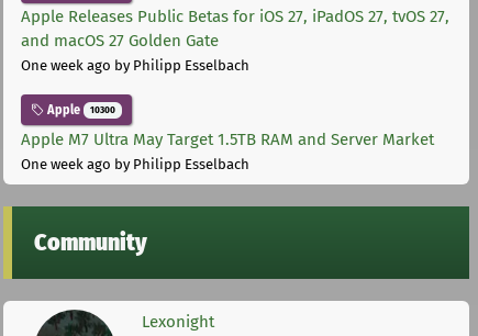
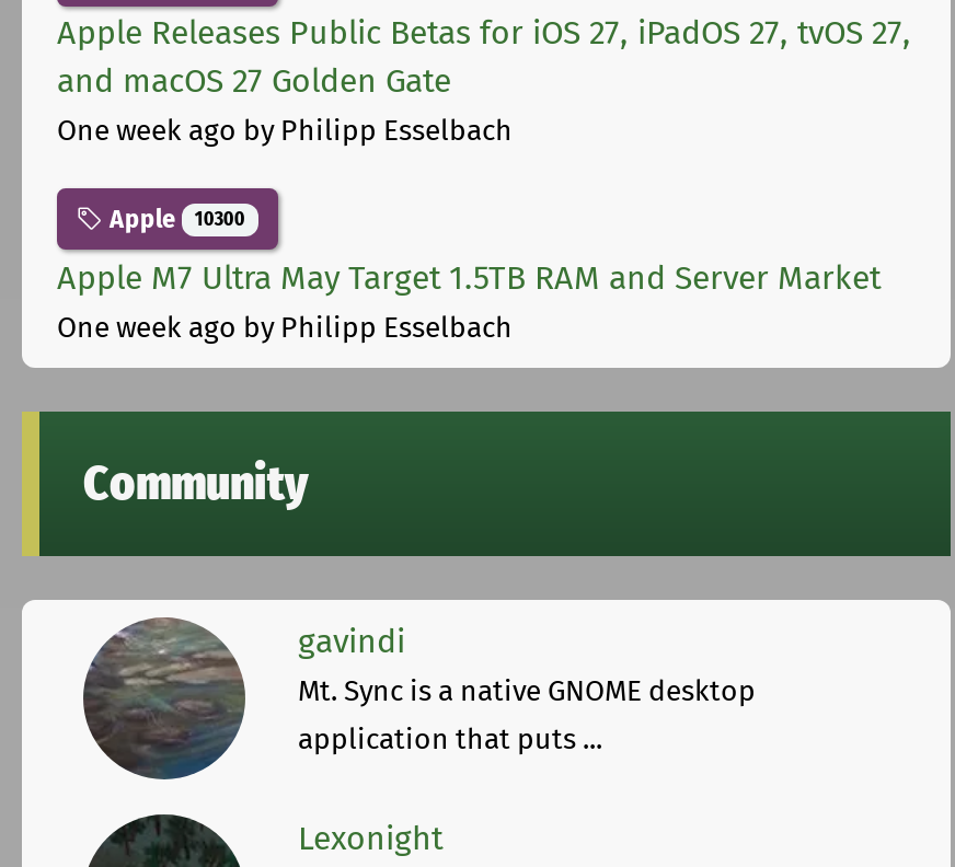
none -> [81,617,756,795] [image] | gavindi | Mt. Sync is a native GNOME desktop | application that puts ...

